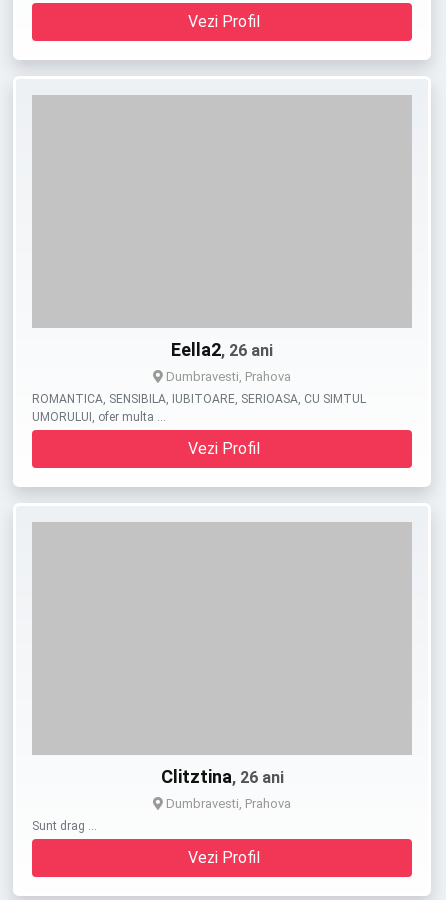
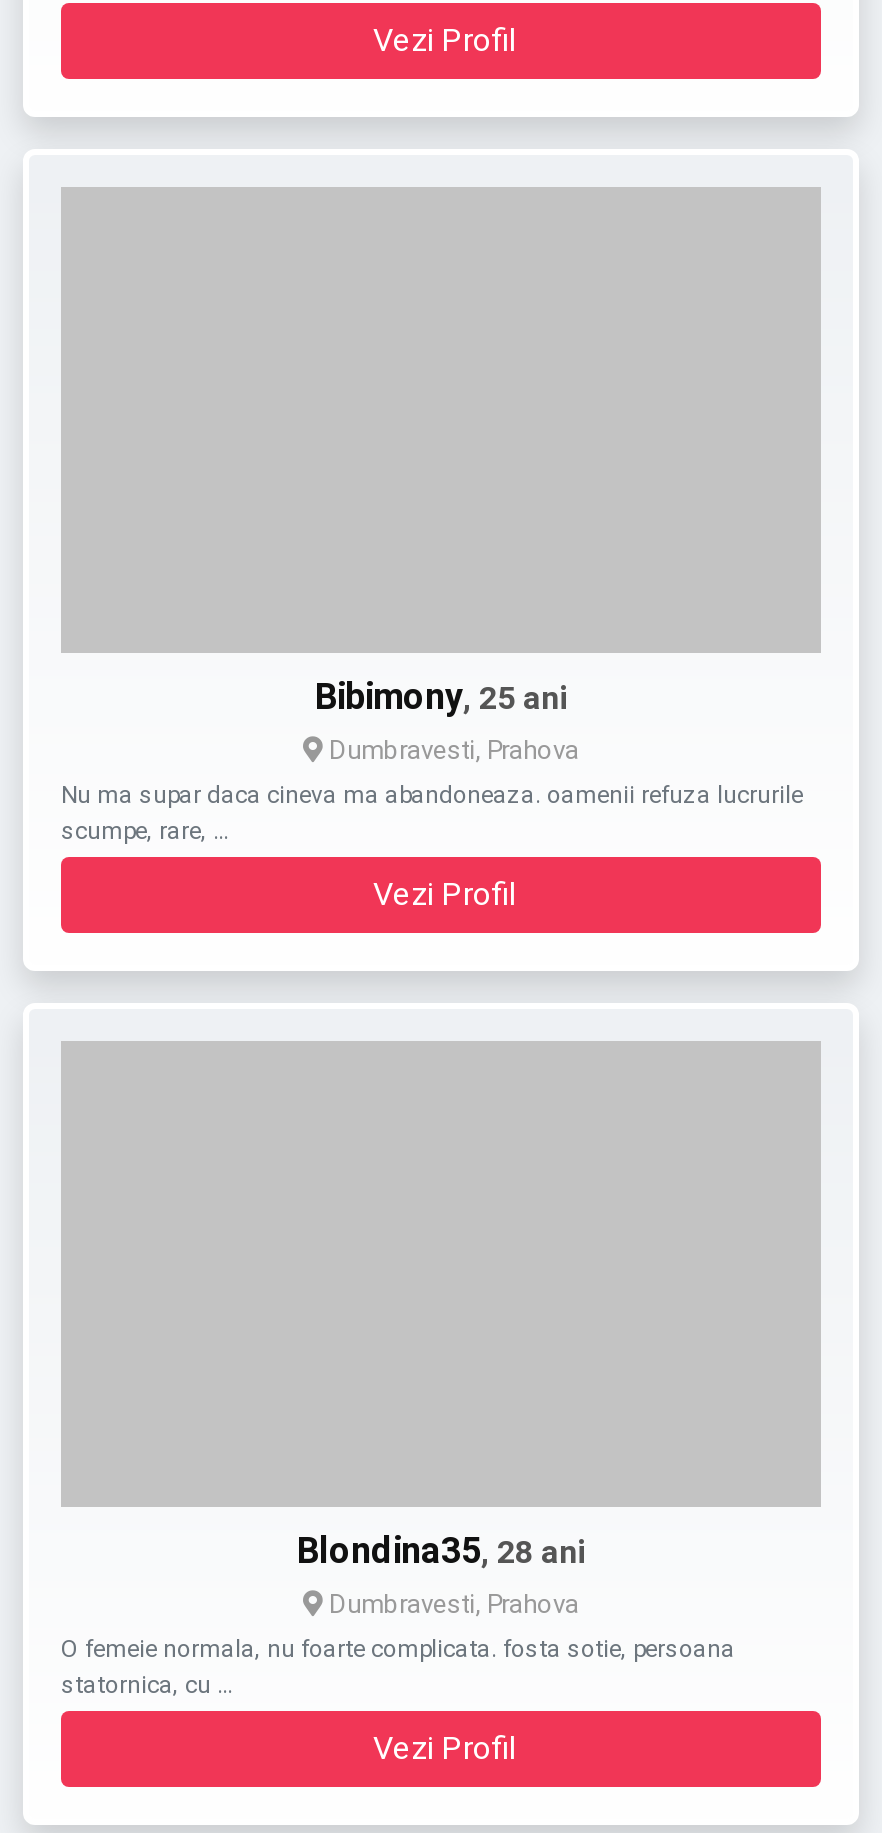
[171,339,273,360] Eella2, 26 ani -> [315,675,567,717] Bibimony, 25 ani
[32,392,366,424] ROMANTICA, SENSIBILA, IUBITOARE, SERIOASA, CU SIMTUL | UMORULUI, ofer multa … -> [61,781,803,845] Nu ma supar daca cineva ma abandoneaza. oamenii refuza lucrurile | scumpe, rare, …
[160,766,283,787] Clitztina, 26 ani -> [297,1529,585,1571] Blondina35, 28 ani
[32,819,97,833] Sunt drag … -> [61,1635,735,1699] O femeie normala, nu foarte complicata. fosta sotie, persoana | statornica, cu …

